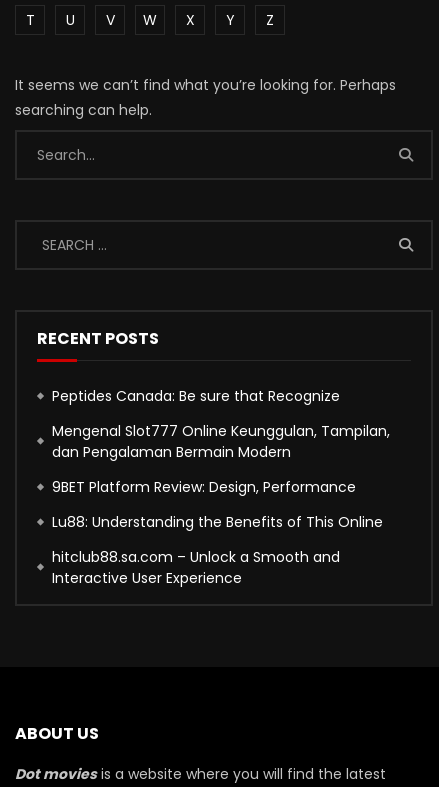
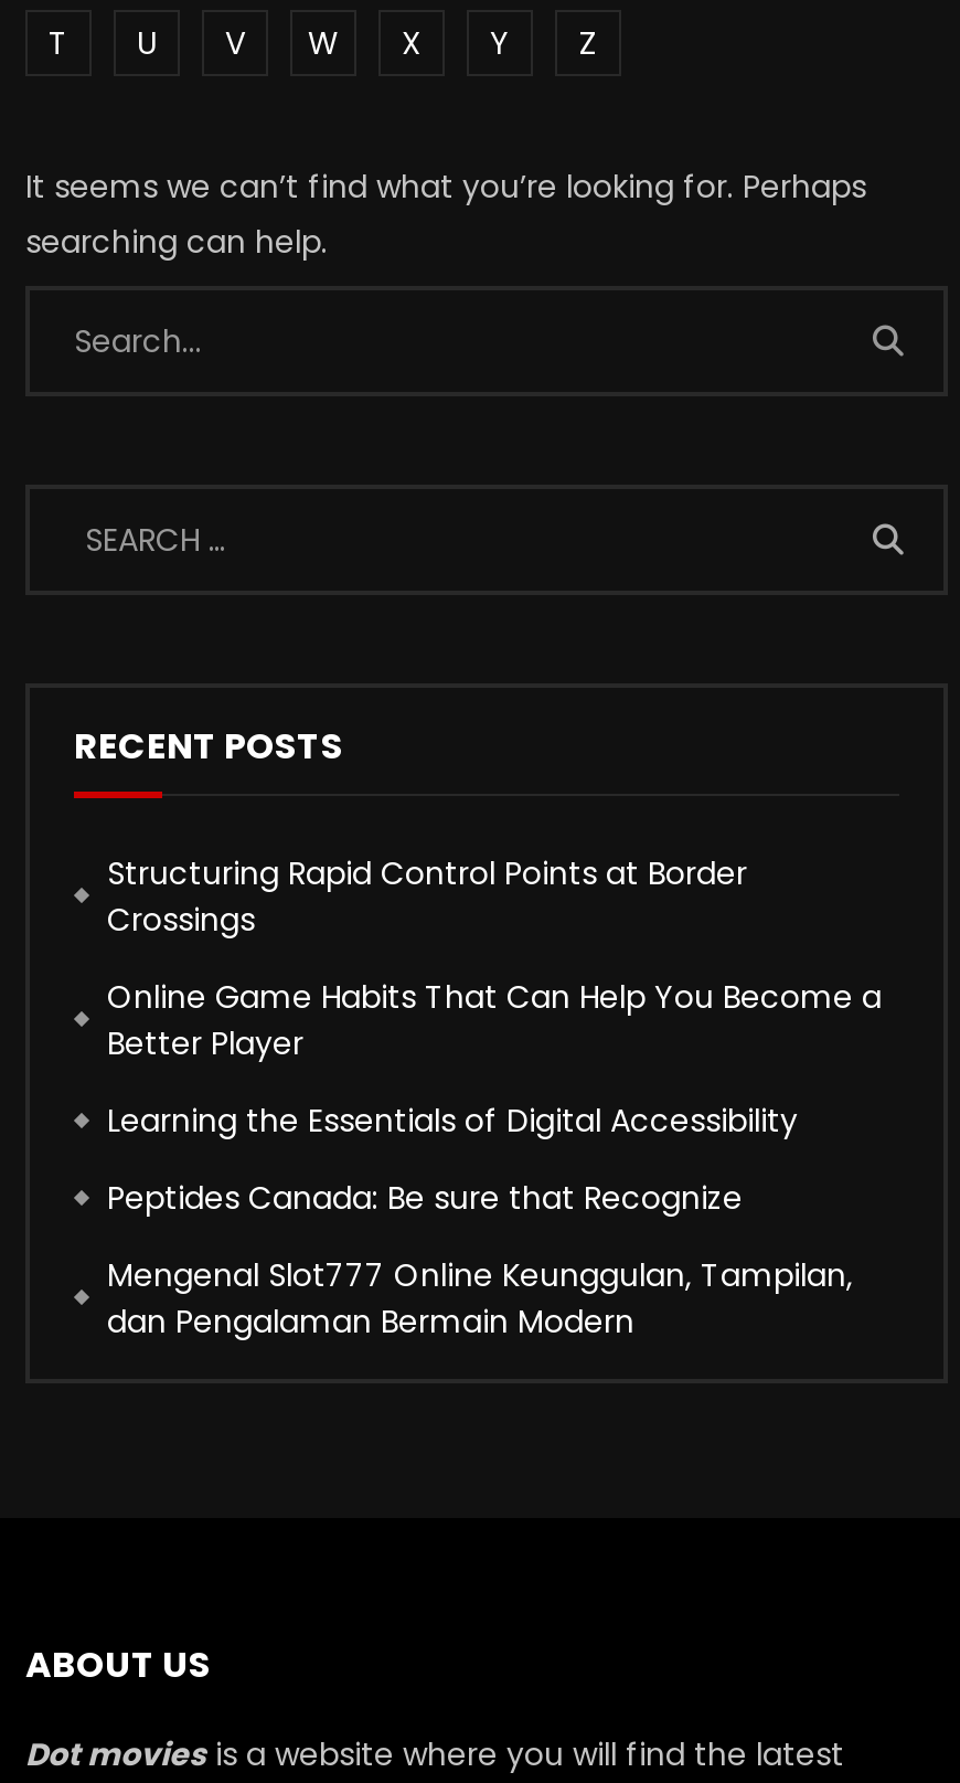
none -> [107,851,882,1143] Structuring Rapid Control Points at Border | Crossings | Online Game Habits That Can Help You Become a | Better Player | Learning the Essentials of Digital Accessibility
moved [52,386,390,462] -> [107,1176,853,1344]: Peptides Canada: Be sure that Recognize | Mengenal Slot777 Online Keunggulan, Tampilan, | dan Pengalaman Bermain Modern
[52,477,383,588] 9BET Platform Review: Design, Performance | Lu88: Understanding the Benefits of This Online | hitclub88.sa.com – Unlock a Smooth and | Interactive User Experience -> none

